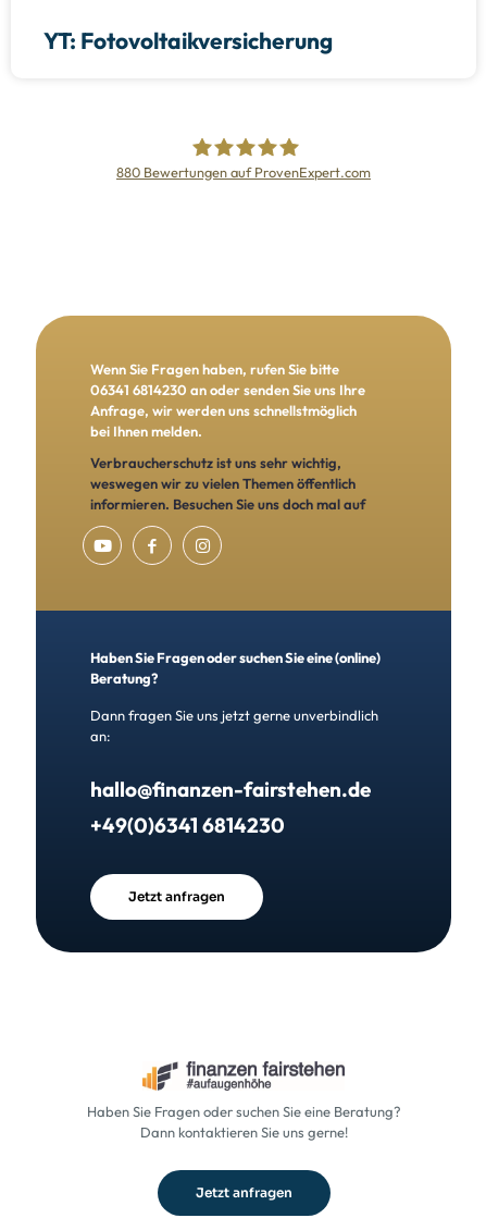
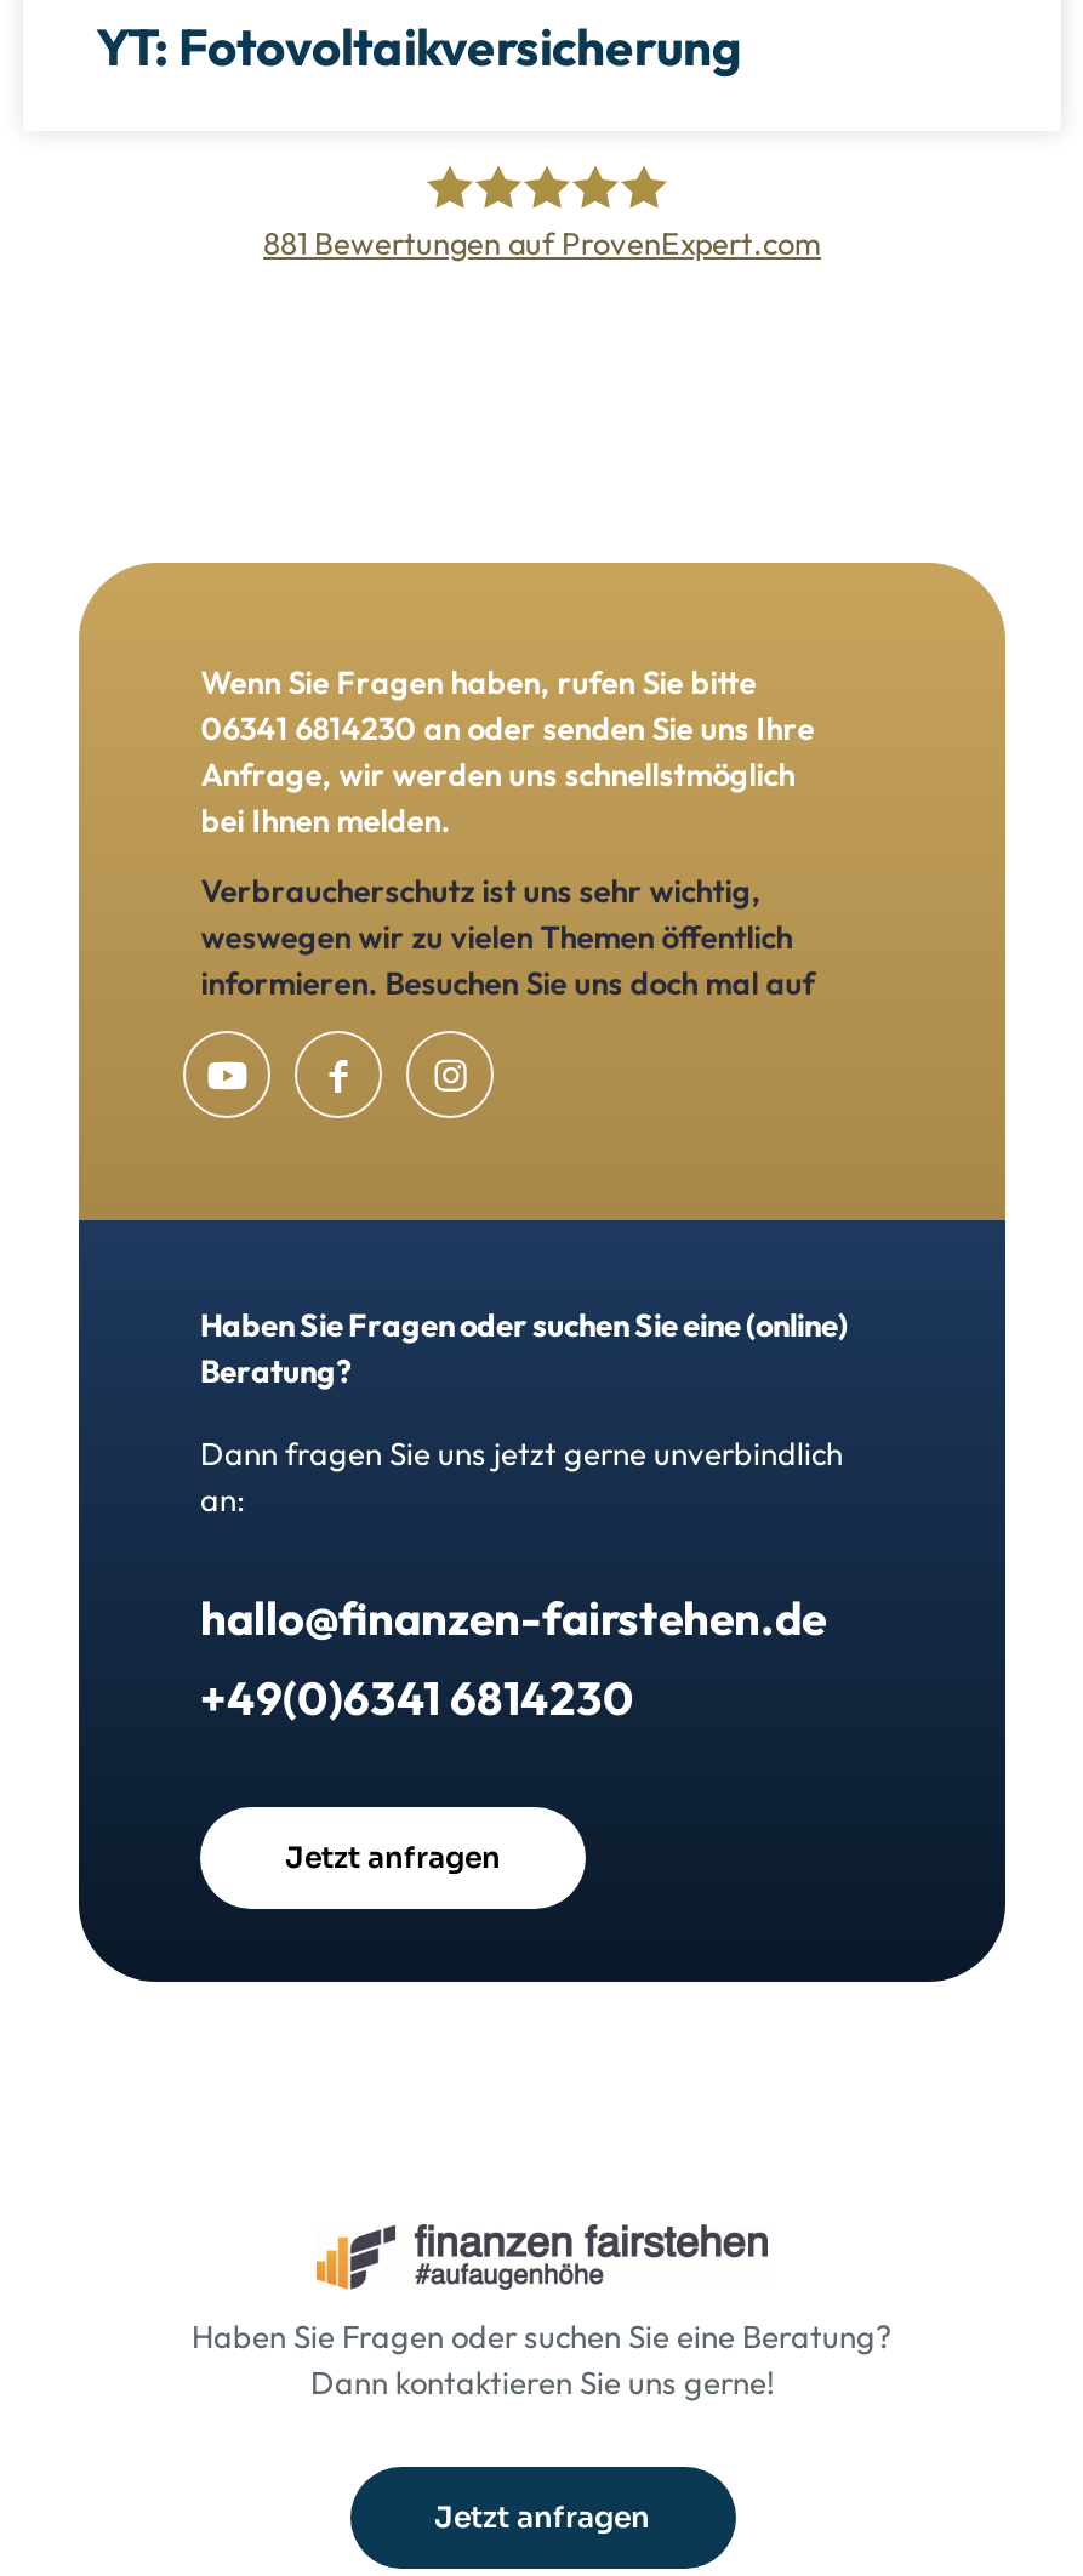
[116,164,371,181] 880 Bewertungen auf ProvenExpert.com -> [263,224,821,263] 881 Bewertungen auf ProvenExpert.com

